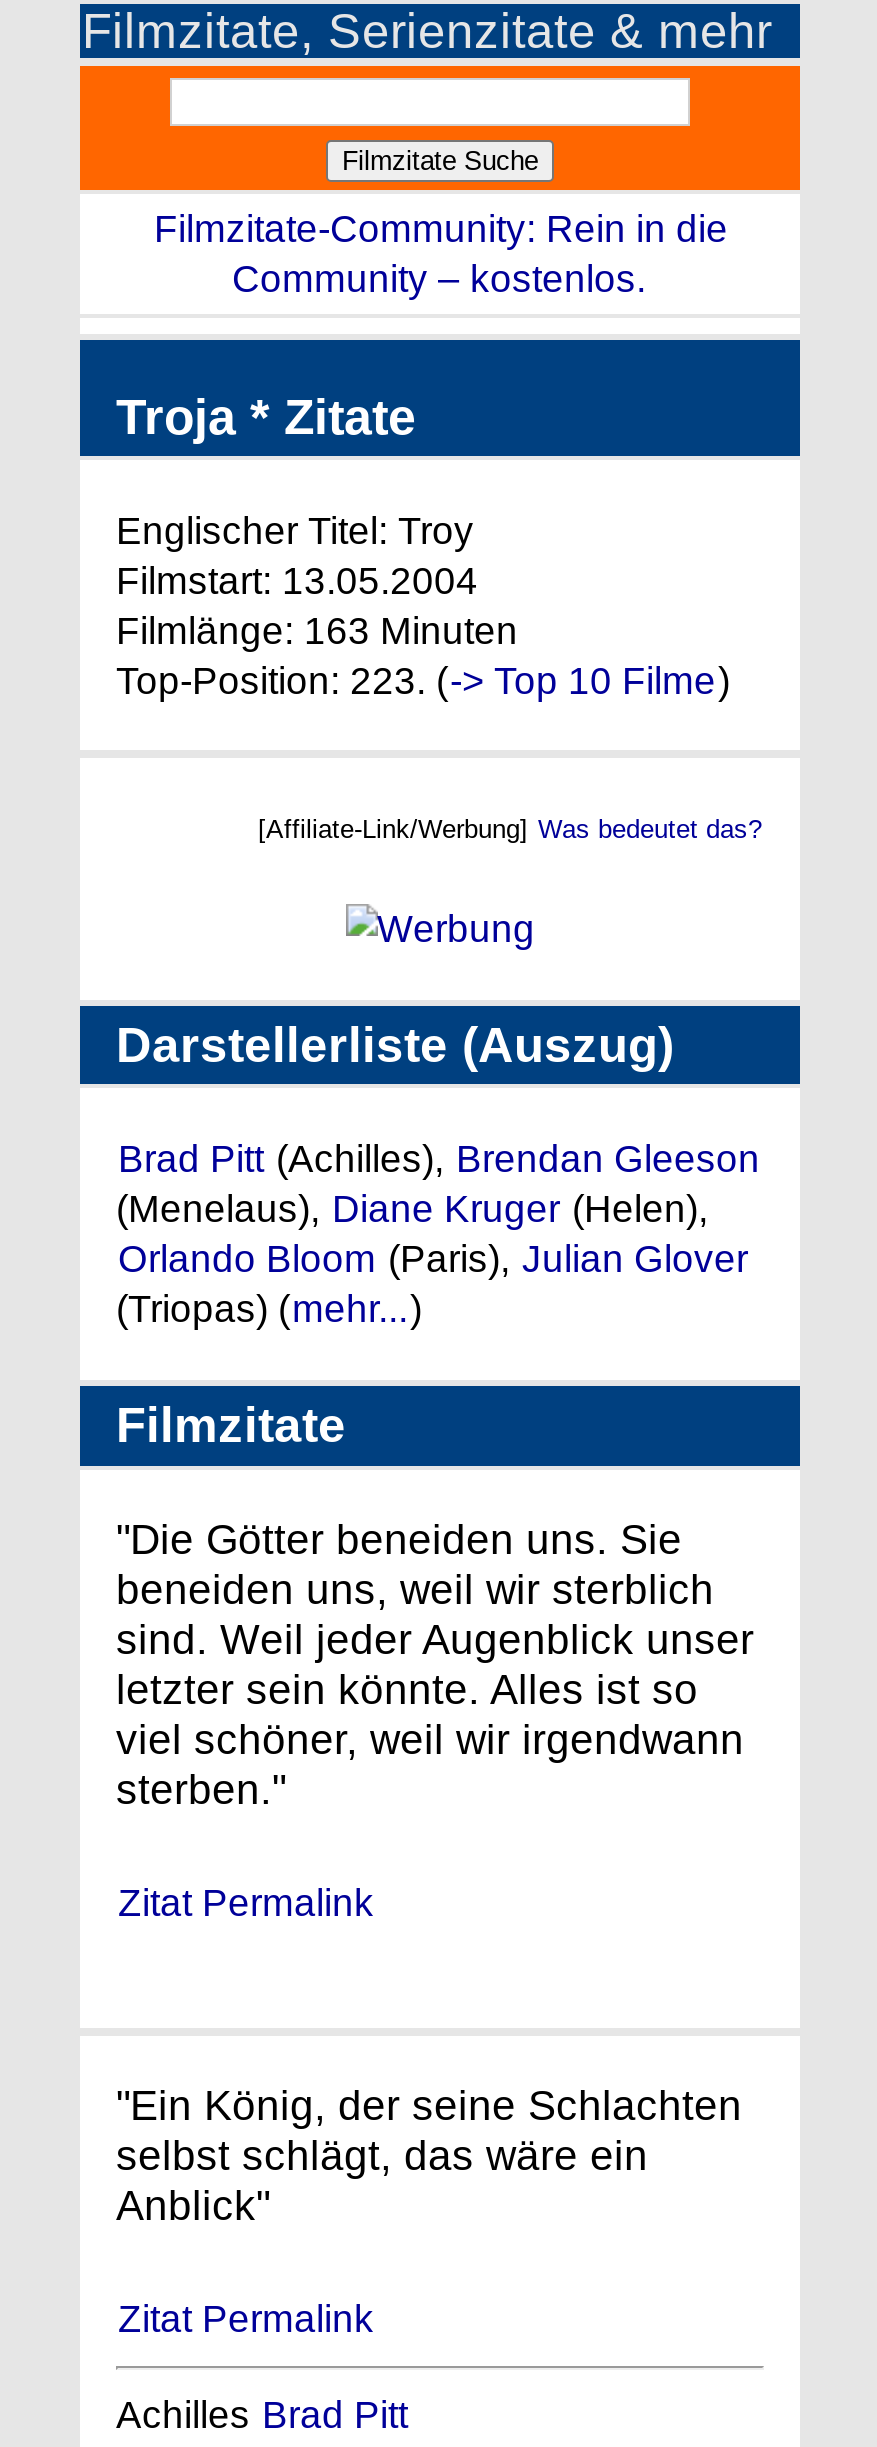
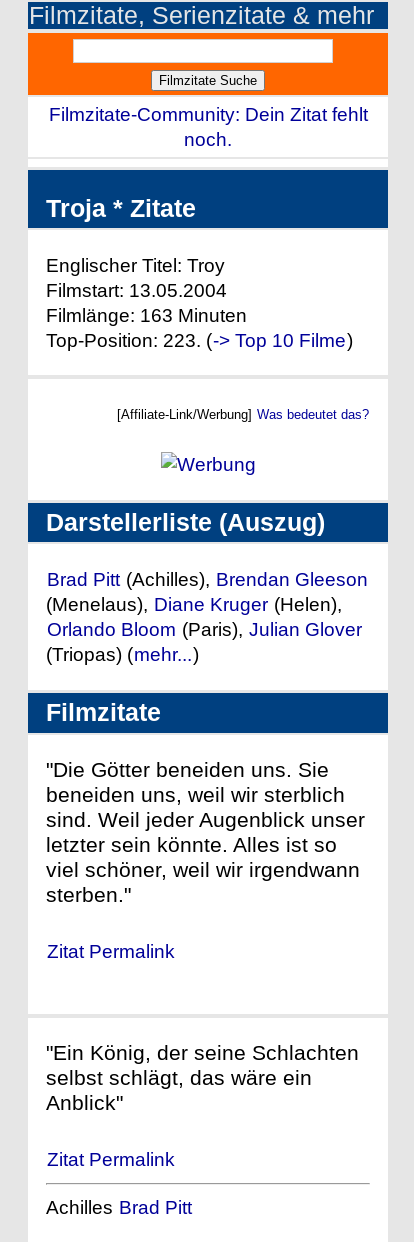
[154,208,728,300] Filmzitate-Community: Rein in die | Community – kostenlos. -> [49,104,368,150] Filmzitate-Community: Dein Zitat fehlt | noch.

